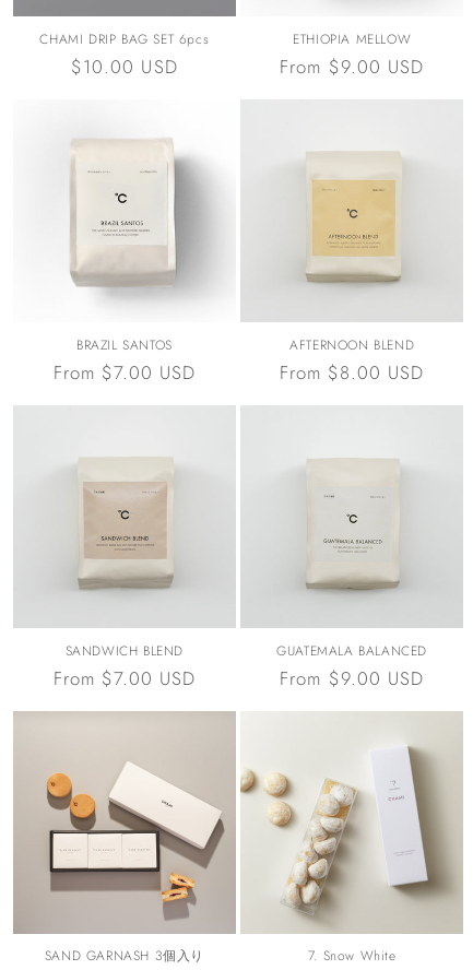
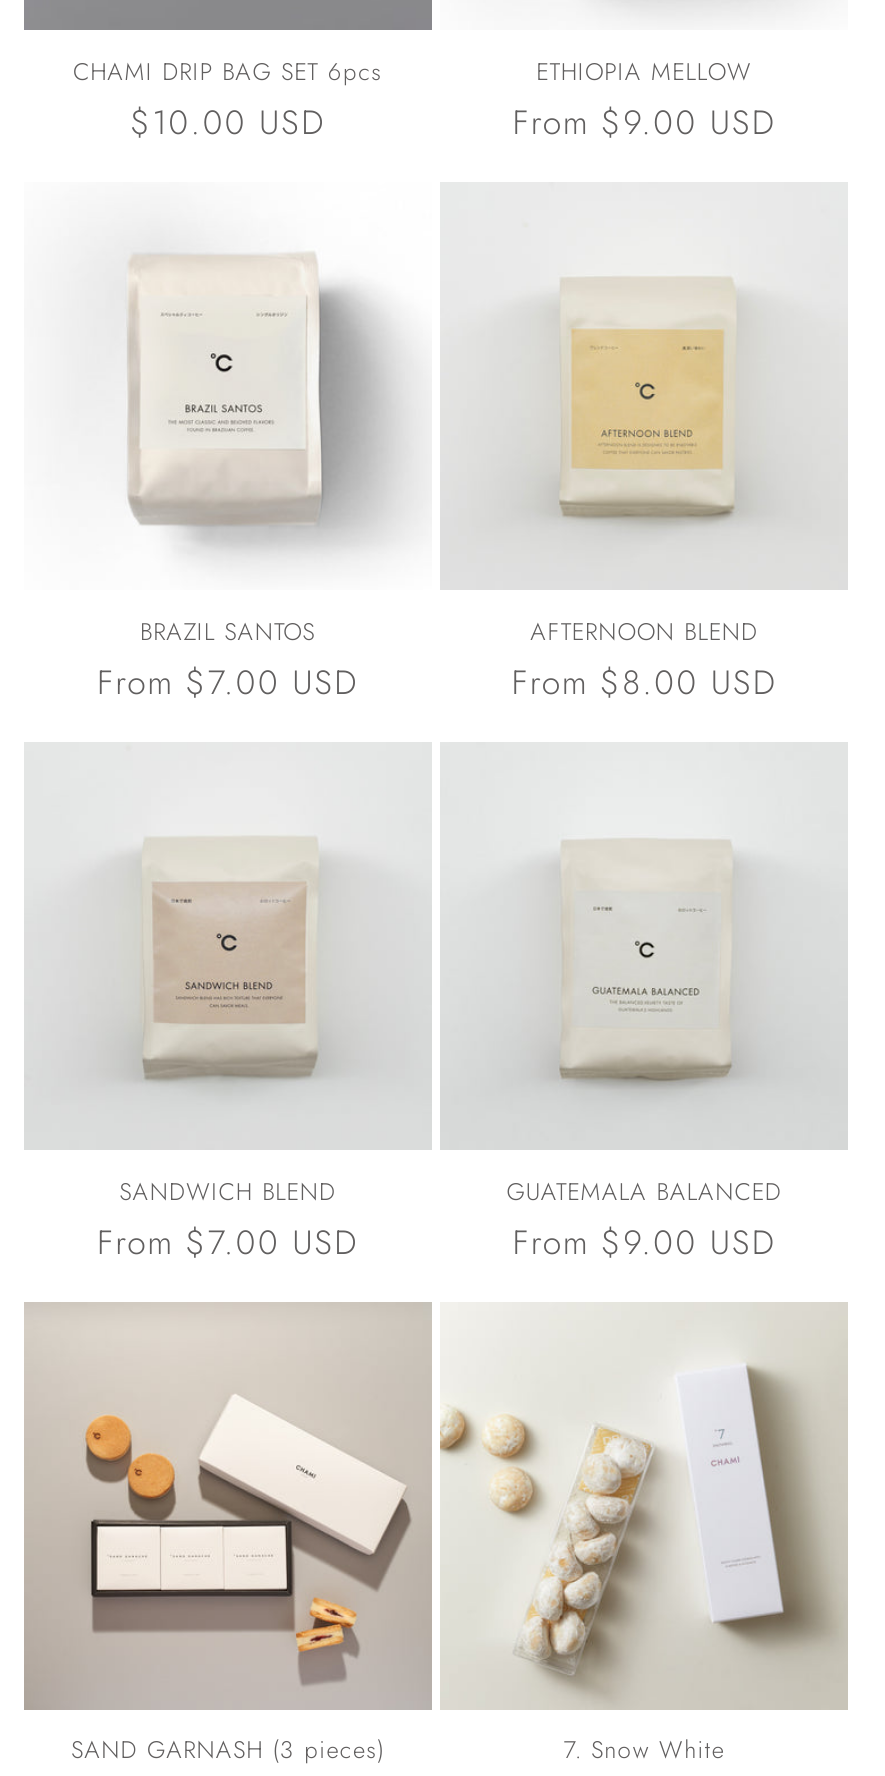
[45,947,204,966] SAND GARNASH 3個入り -> [71,1733,385,1769] SAND GARNASH (3 pieces)

